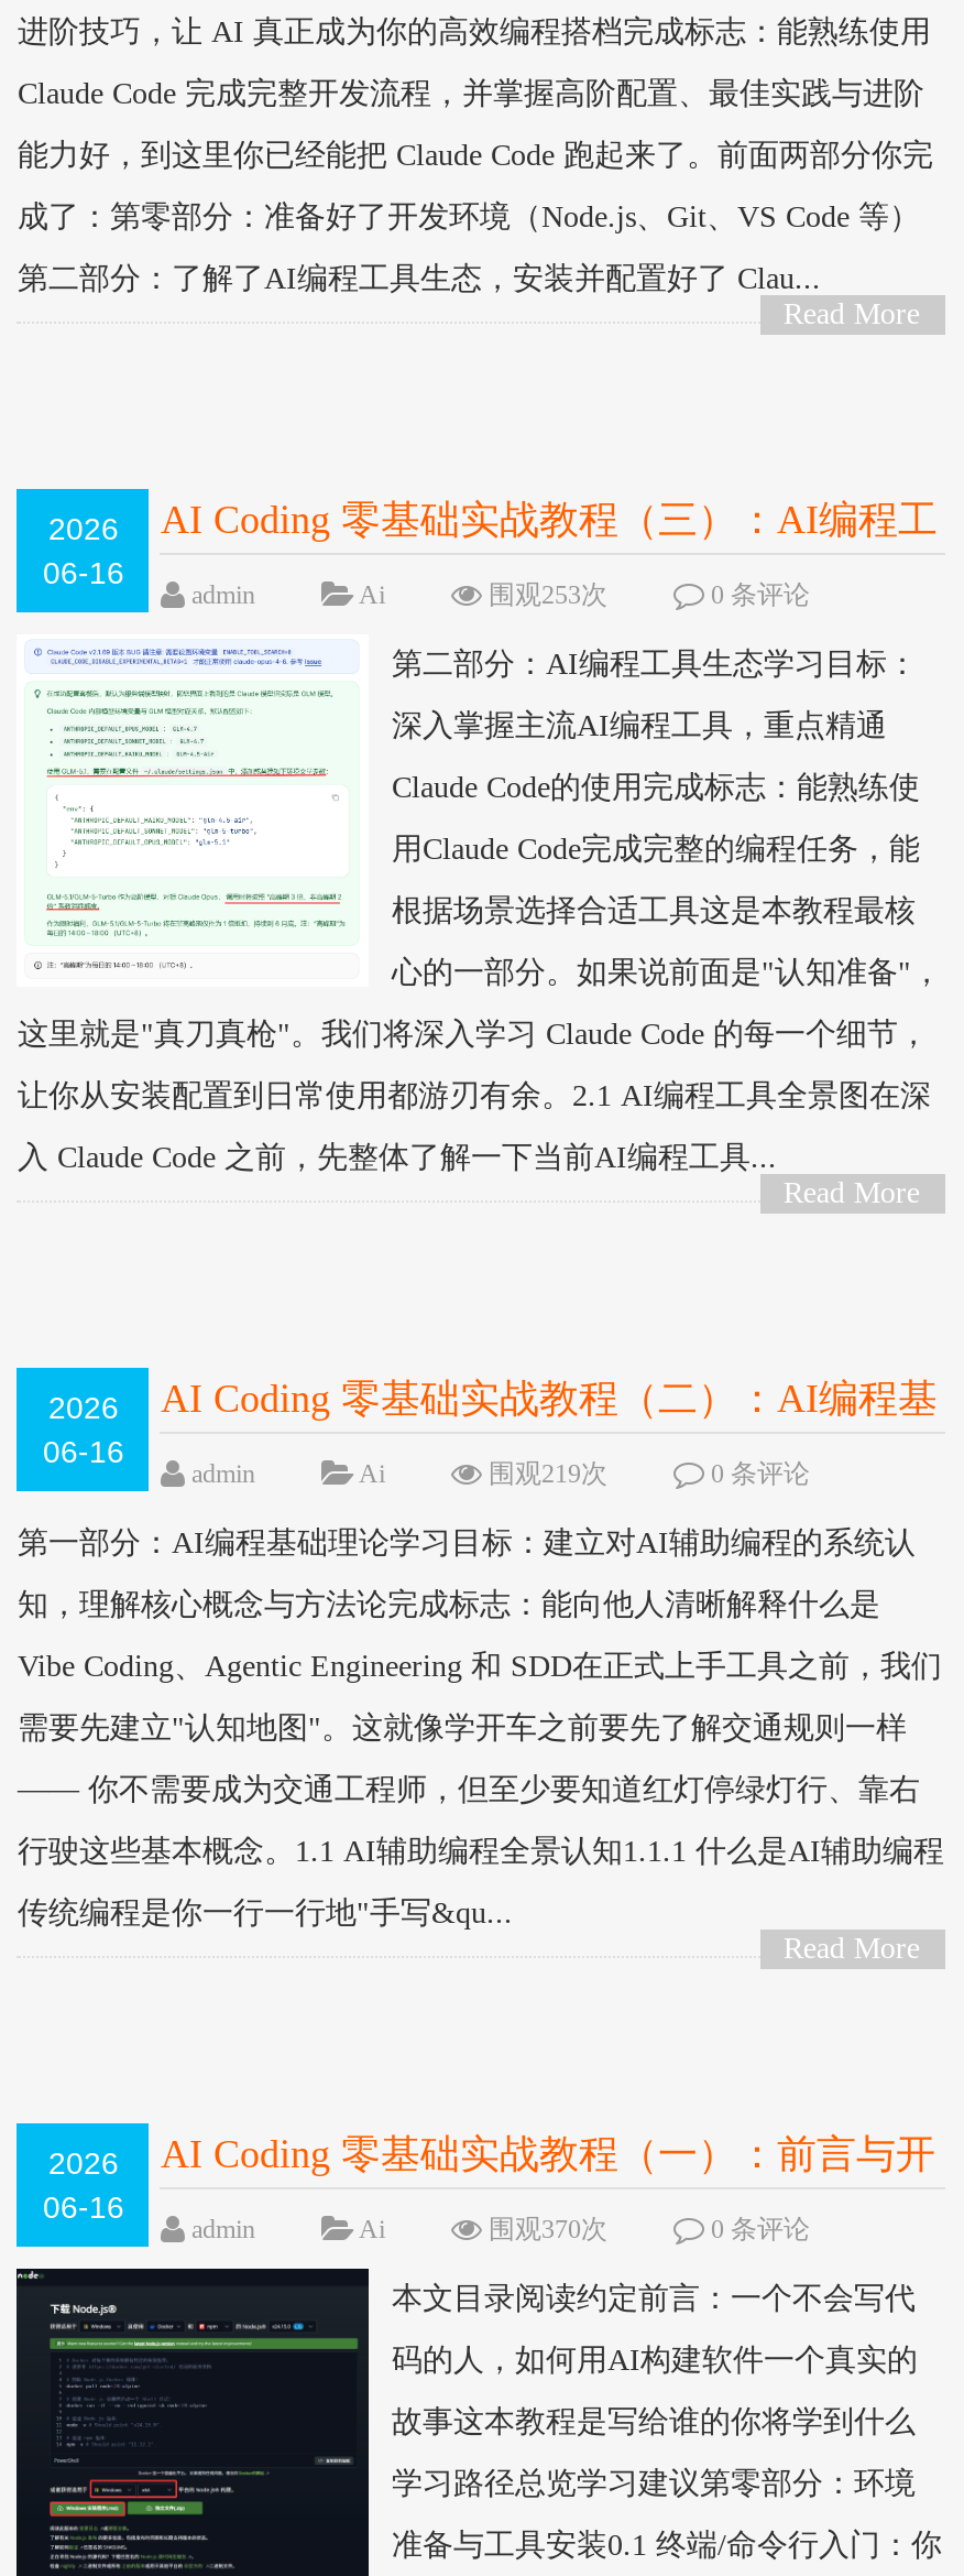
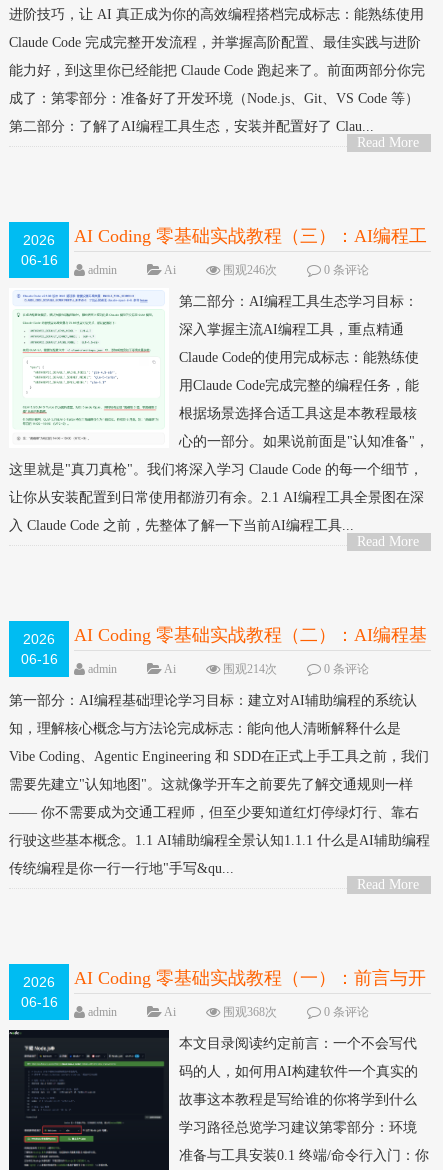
[482,579,607,610] 围观253次 -> [220,263,277,277] 围观246次
[482,1458,607,1489] 围观219次 -> [220,662,277,676] 围观214次
[482,2214,607,2245] 围观370次 -> [220,1005,277,1019] 围观368次

